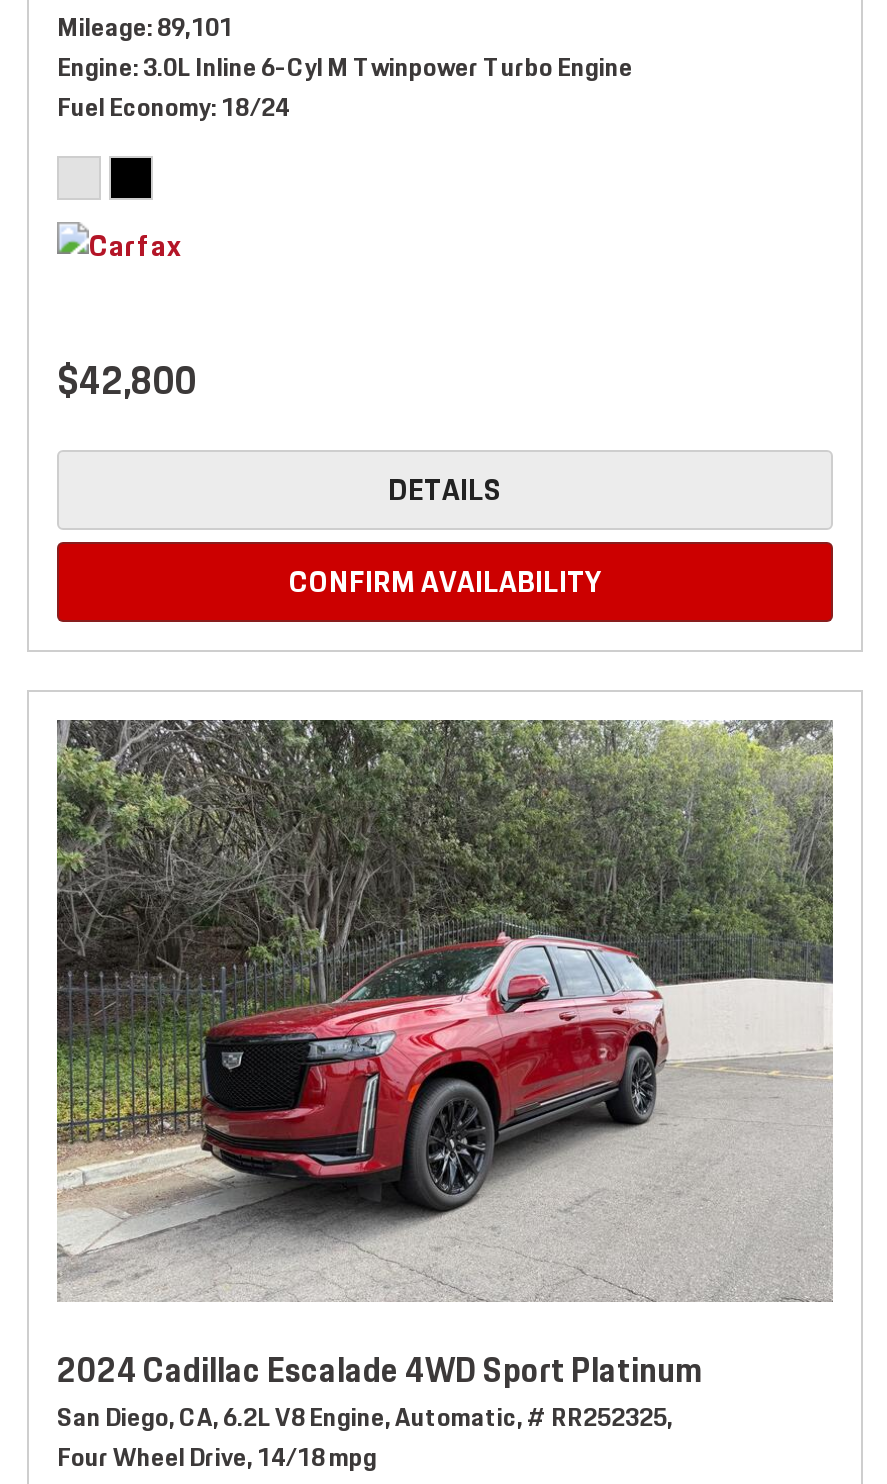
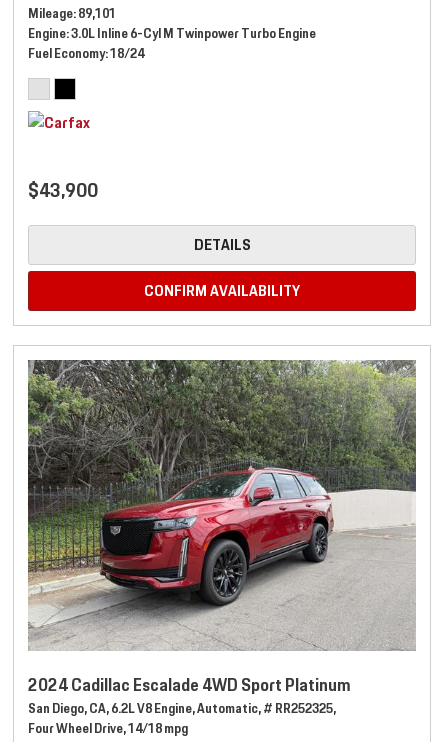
[57,350,197,410] $42,800 -> [28,175,98,205] $43,900

